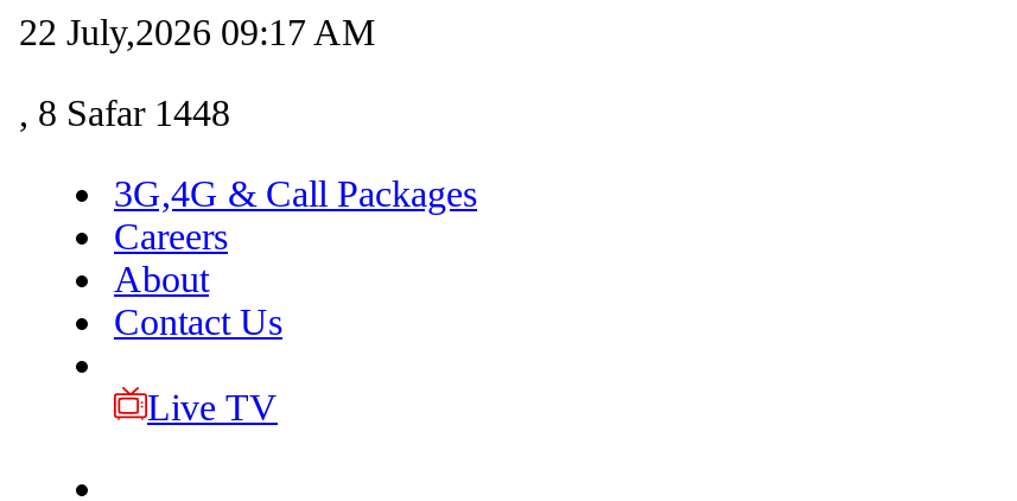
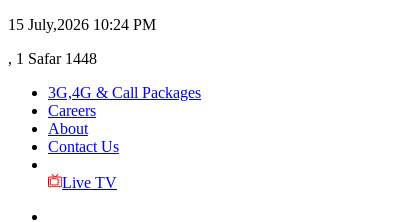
[19,12,375,52] 22 July,2026 09:17 AM -> [8,16,156,33] 15 July,2026 10:24 PM
[19,93,230,133] , 8 Safar 1448 -> [8,50,97,67] , 1 Safar 1448

